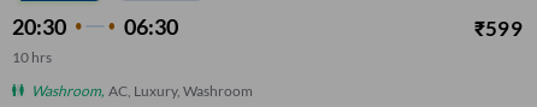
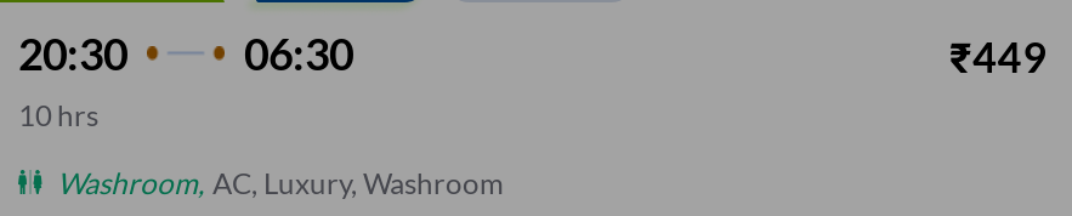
[474,16,523,41] ₹599 -> [950,33,1048,83] ₹449

